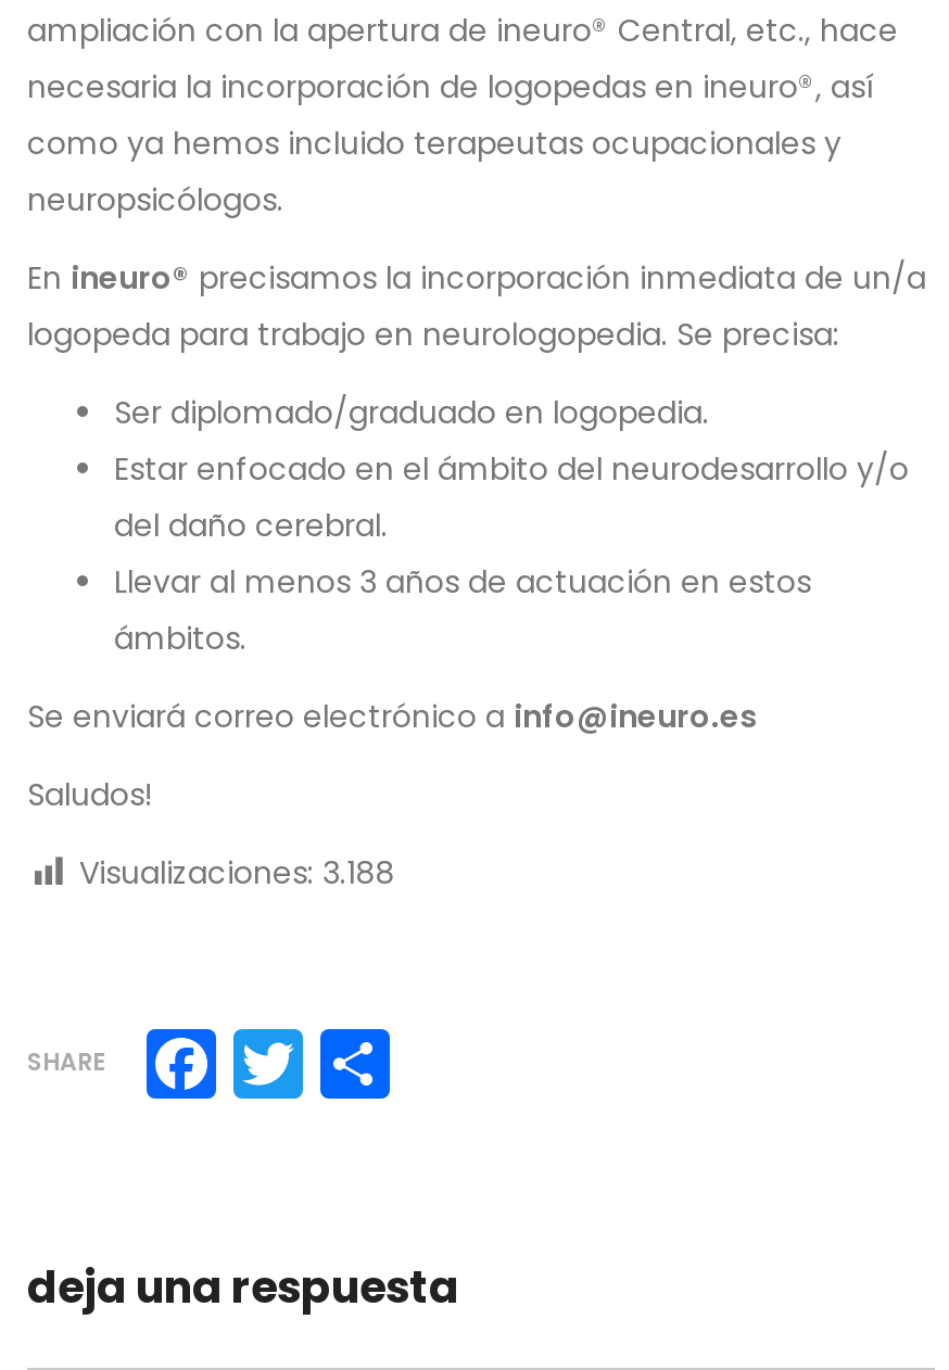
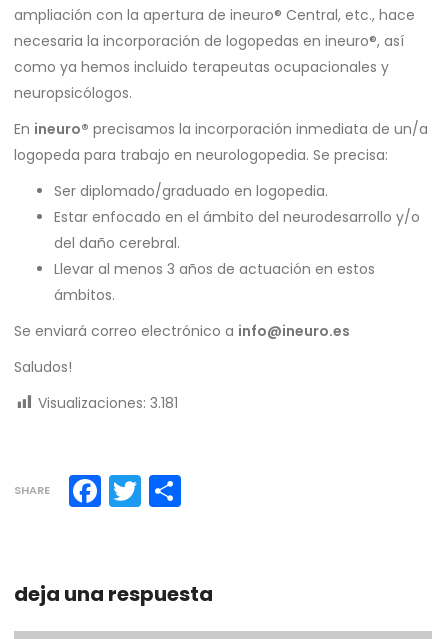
[79,851,394,895] Visualizaciones: 3.188 -> [38,393,178,413] Visualizaciones: 3.181

